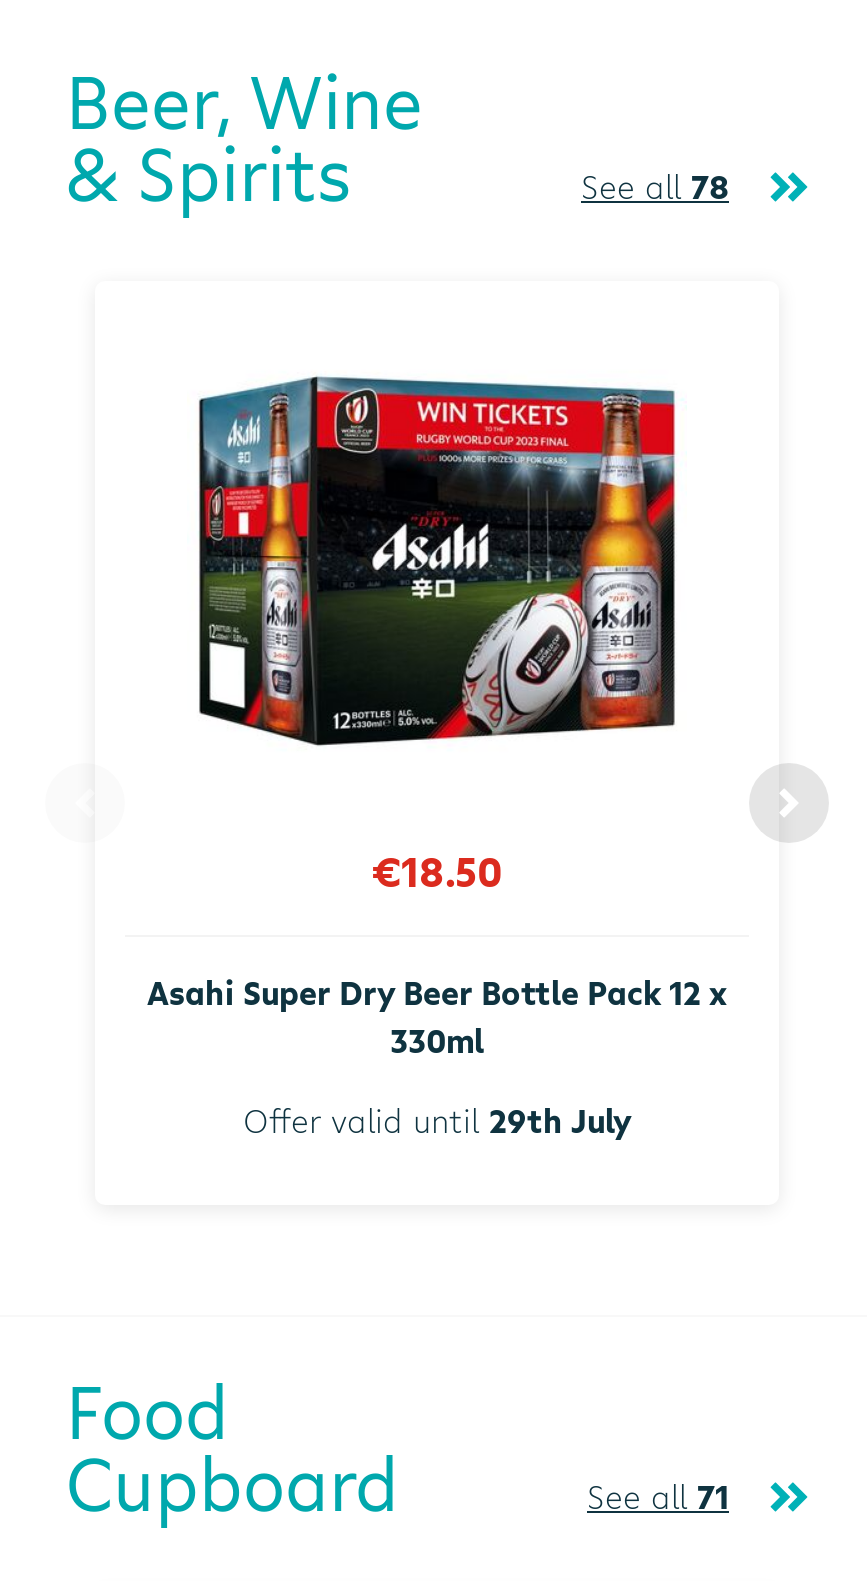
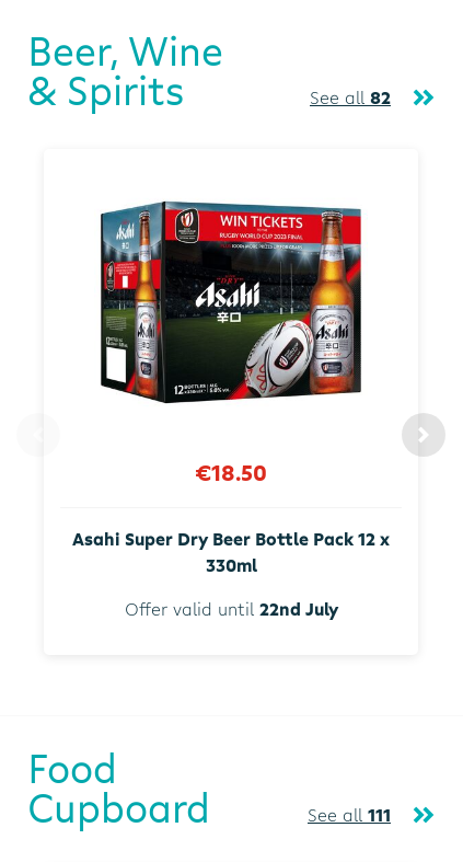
[581,165,729,209] See all 78 -> [310,85,391,110] See all 82
[243,1098,631,1142] Offer valid until 29th July -> [124,596,338,621] Offer valid until 22nd July
[587,1474,729,1518] See all 71 -> [308,802,391,827] See all 111

